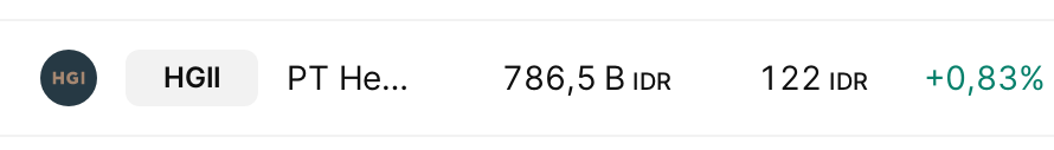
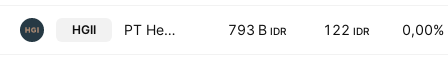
[502,57,670,97] 786,5 B IDR -> [228,21,286,38] 793 B IDR
[758,57,1045,97] 122 IDR +0,83% -> [323,21,444,38] 122 IDR 0,00%

